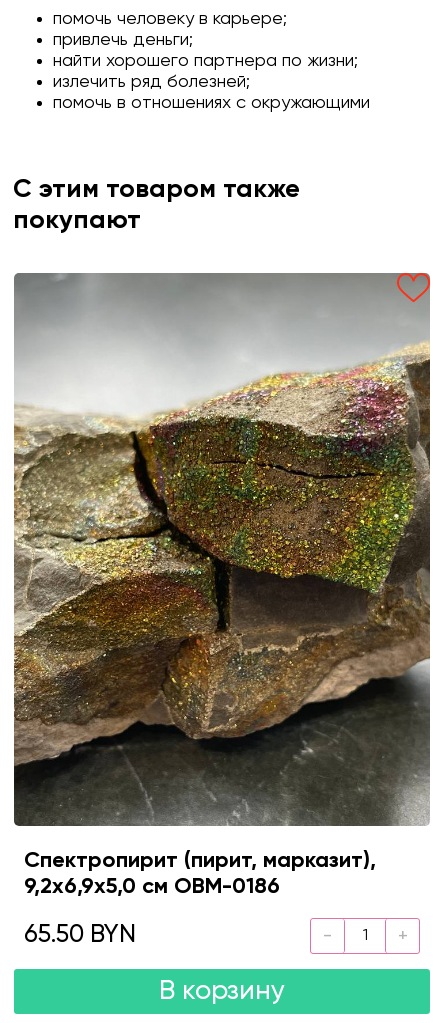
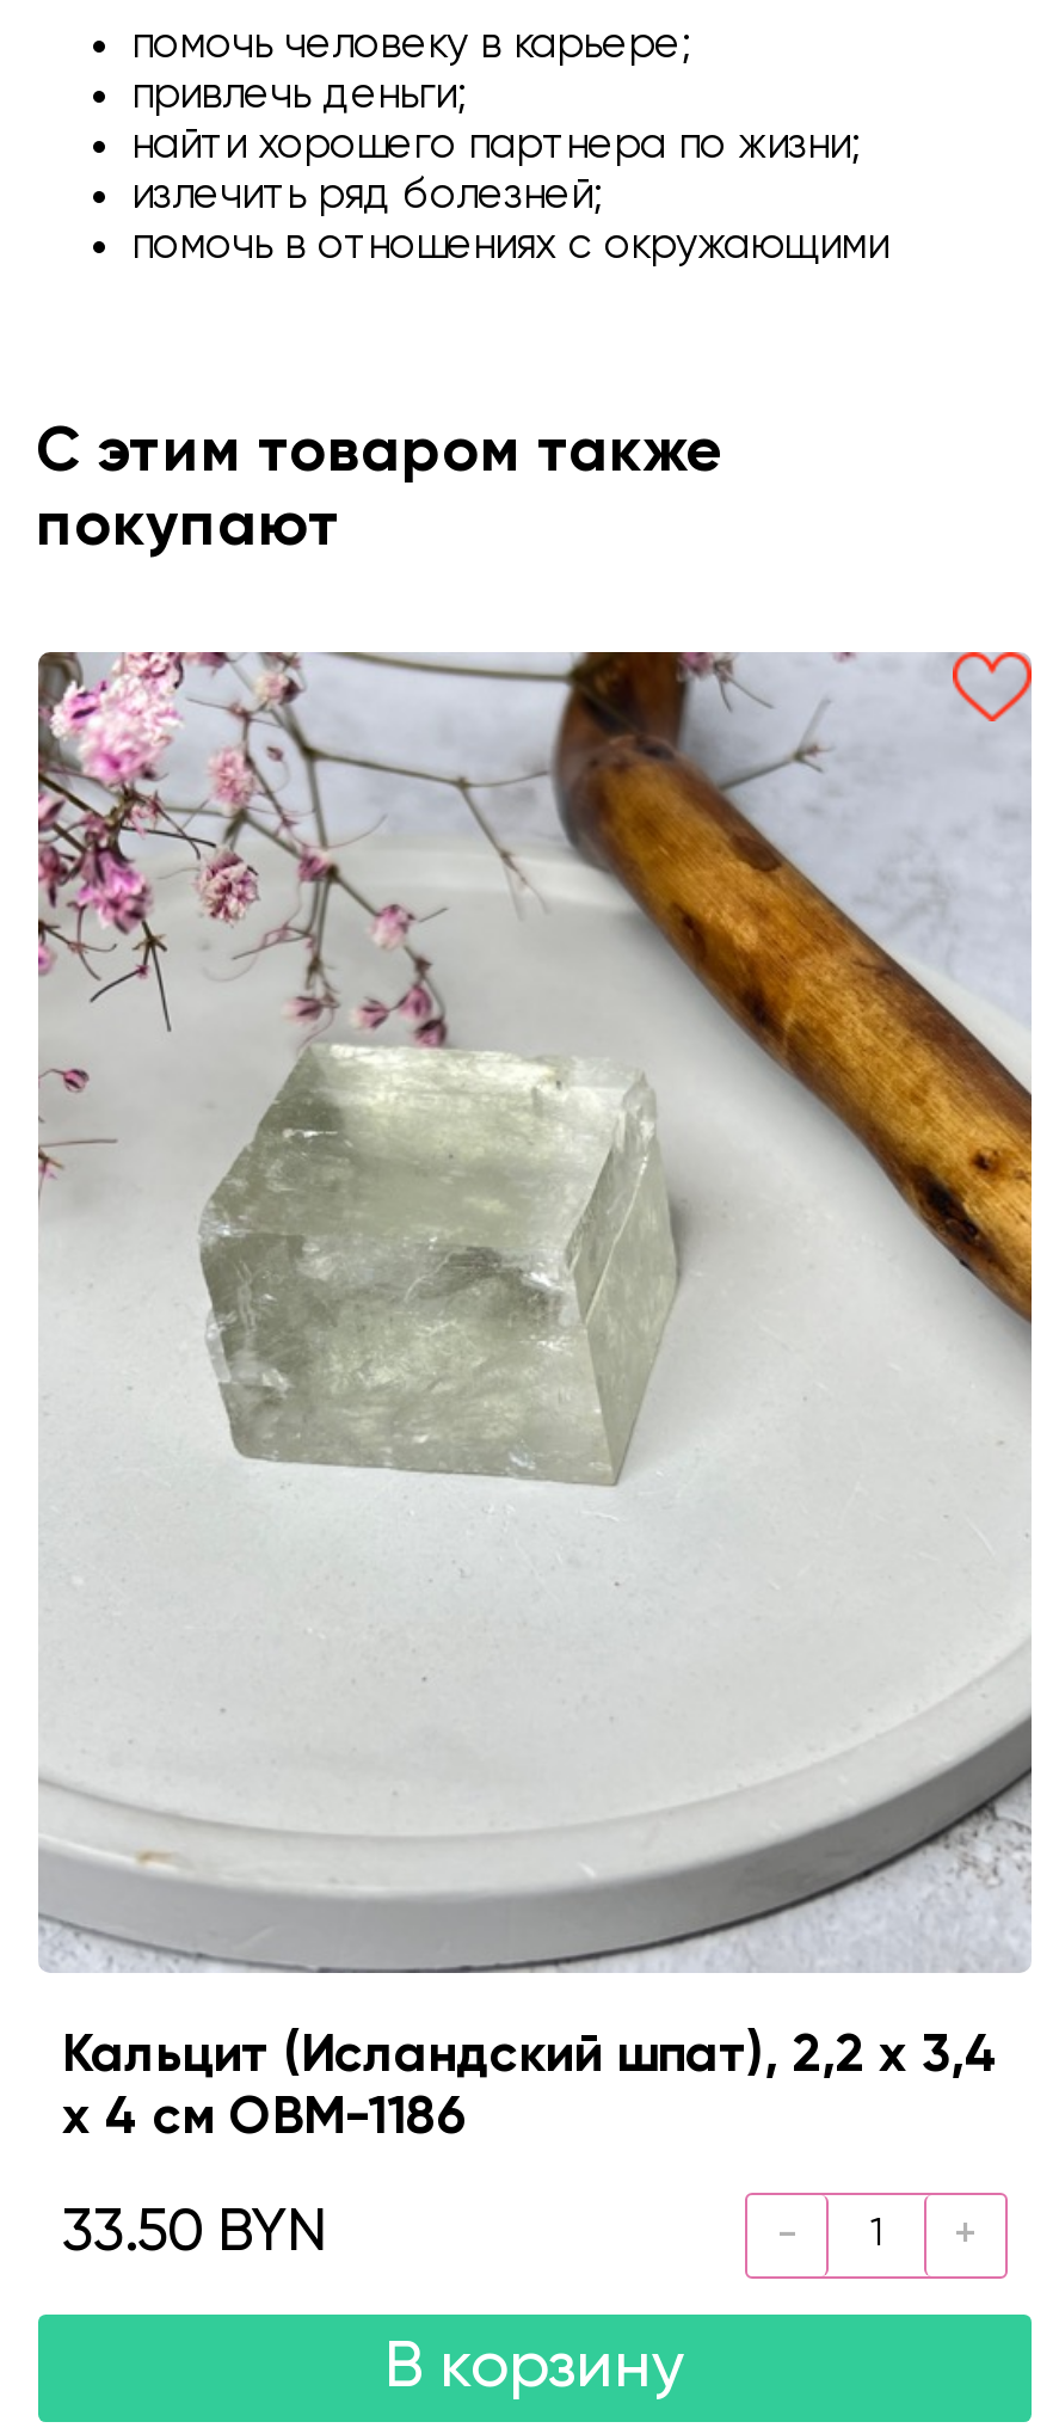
[13,273,431,898] [image] | Спектропирит (пирит, марказит), | 9,2х6,9х5,0 см OBM-0186 -> [36,650,1034,2145] [image] | Кальцит (Исландский шпат), 2,2 х 3,4 | х 4 см OBM-1186
[24,923,136,948] 65.50 BYN -> [62,2205,327,2265] 33.50 BYN

